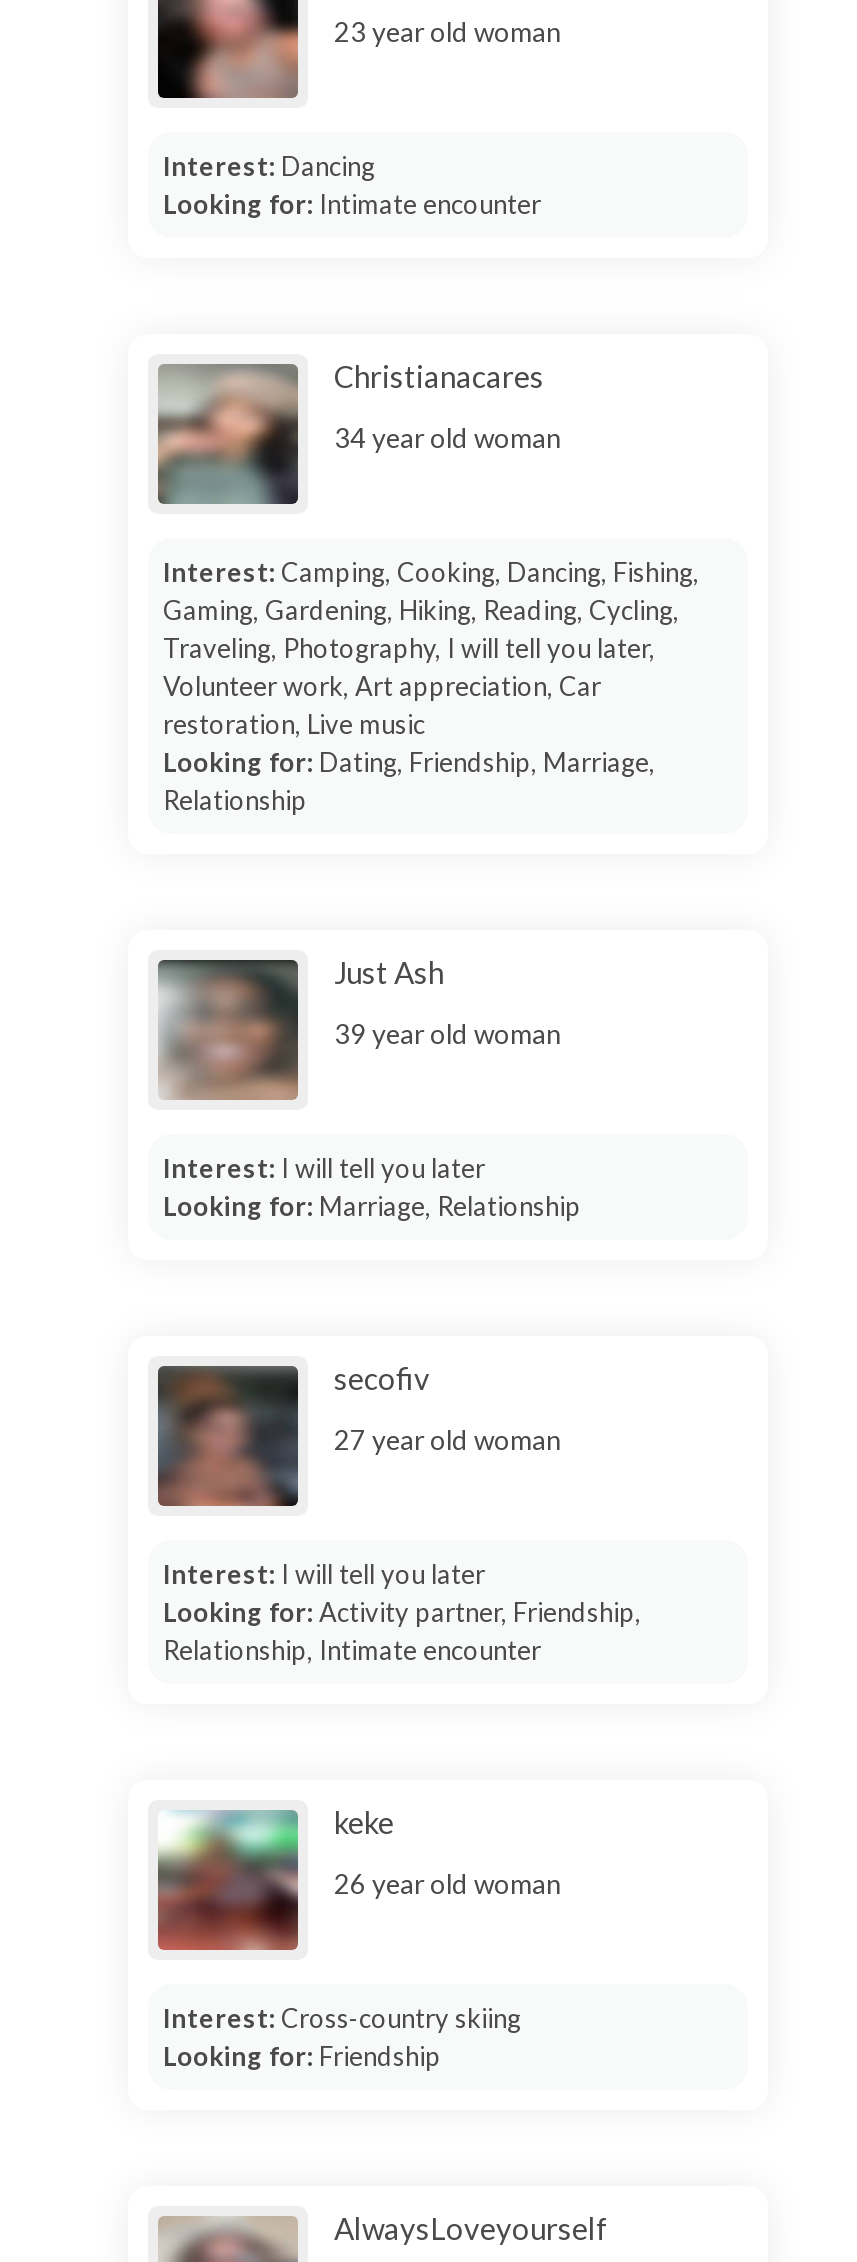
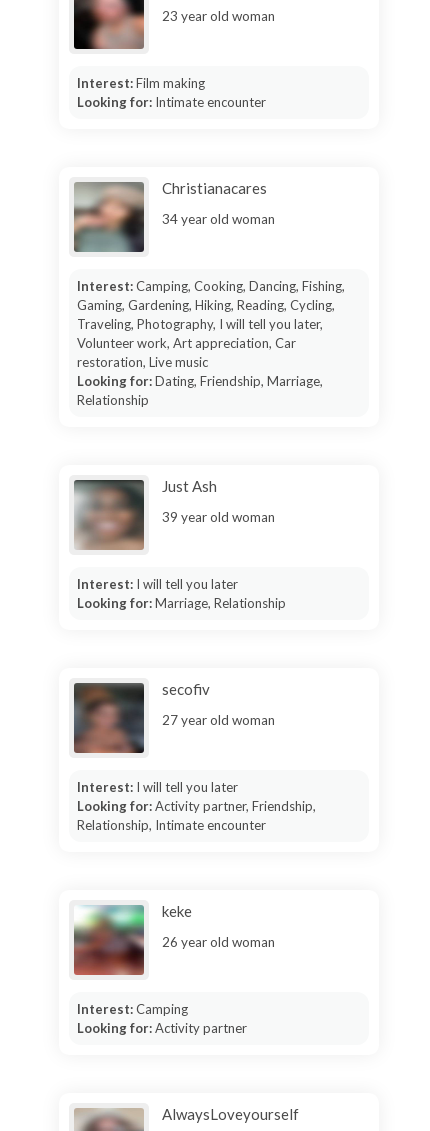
[163,149,375,181] Interest: Dancing -> [76,74,204,90] Interest: Film making
[163,2001,521,2071] Interest: Cross-country skiing | Looking for: Friendship -> [76,1000,246,1035] Interest: Camping | Looking for: Activity partner

